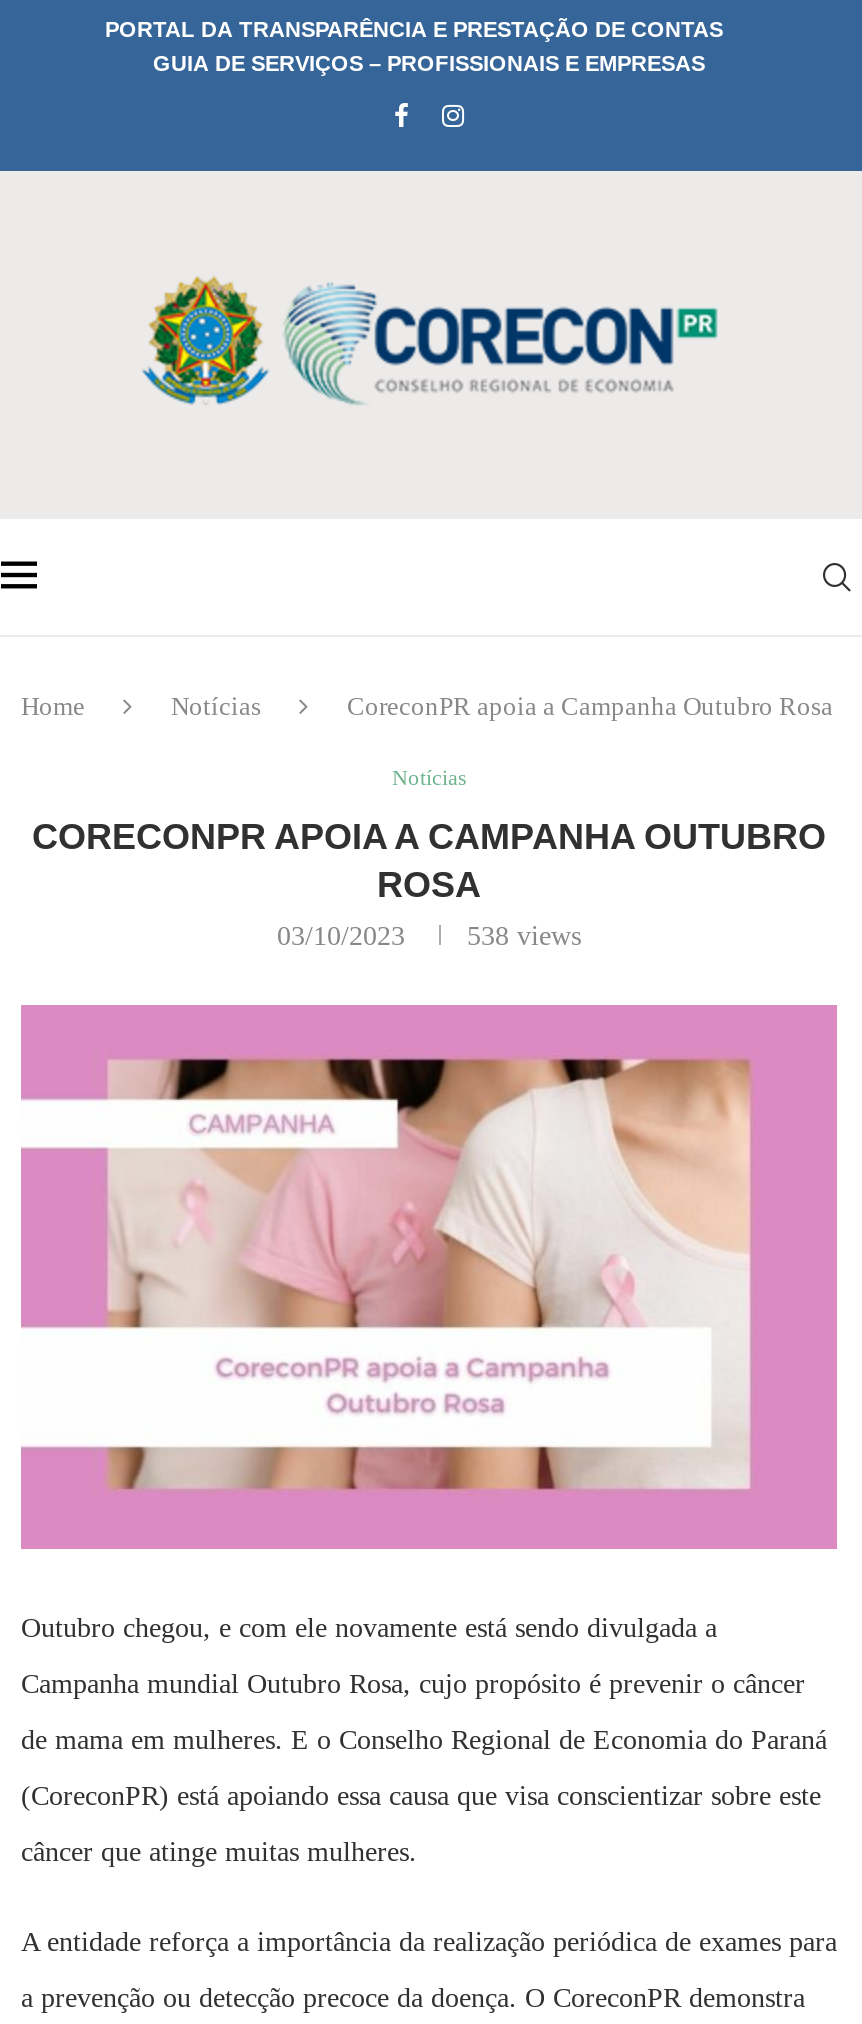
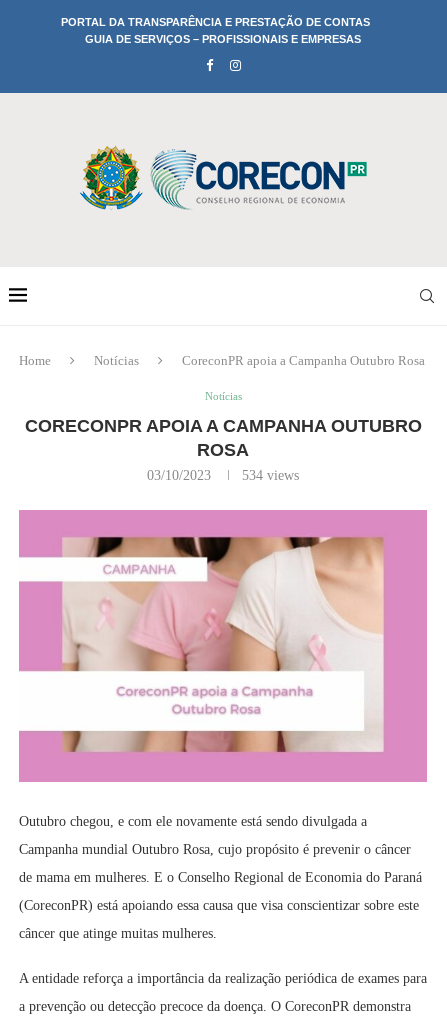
[467,921,581,951] 538 views -> [242,468,299,483] 534 views

